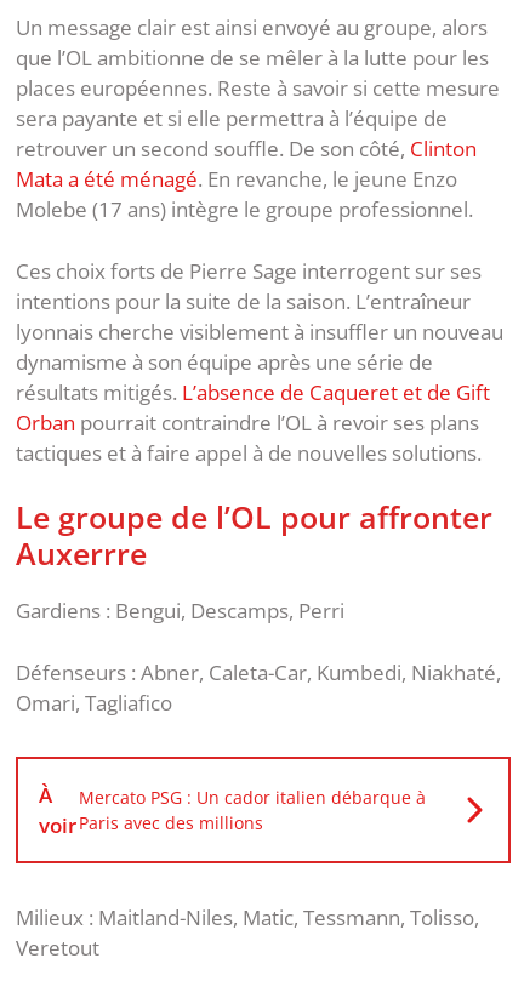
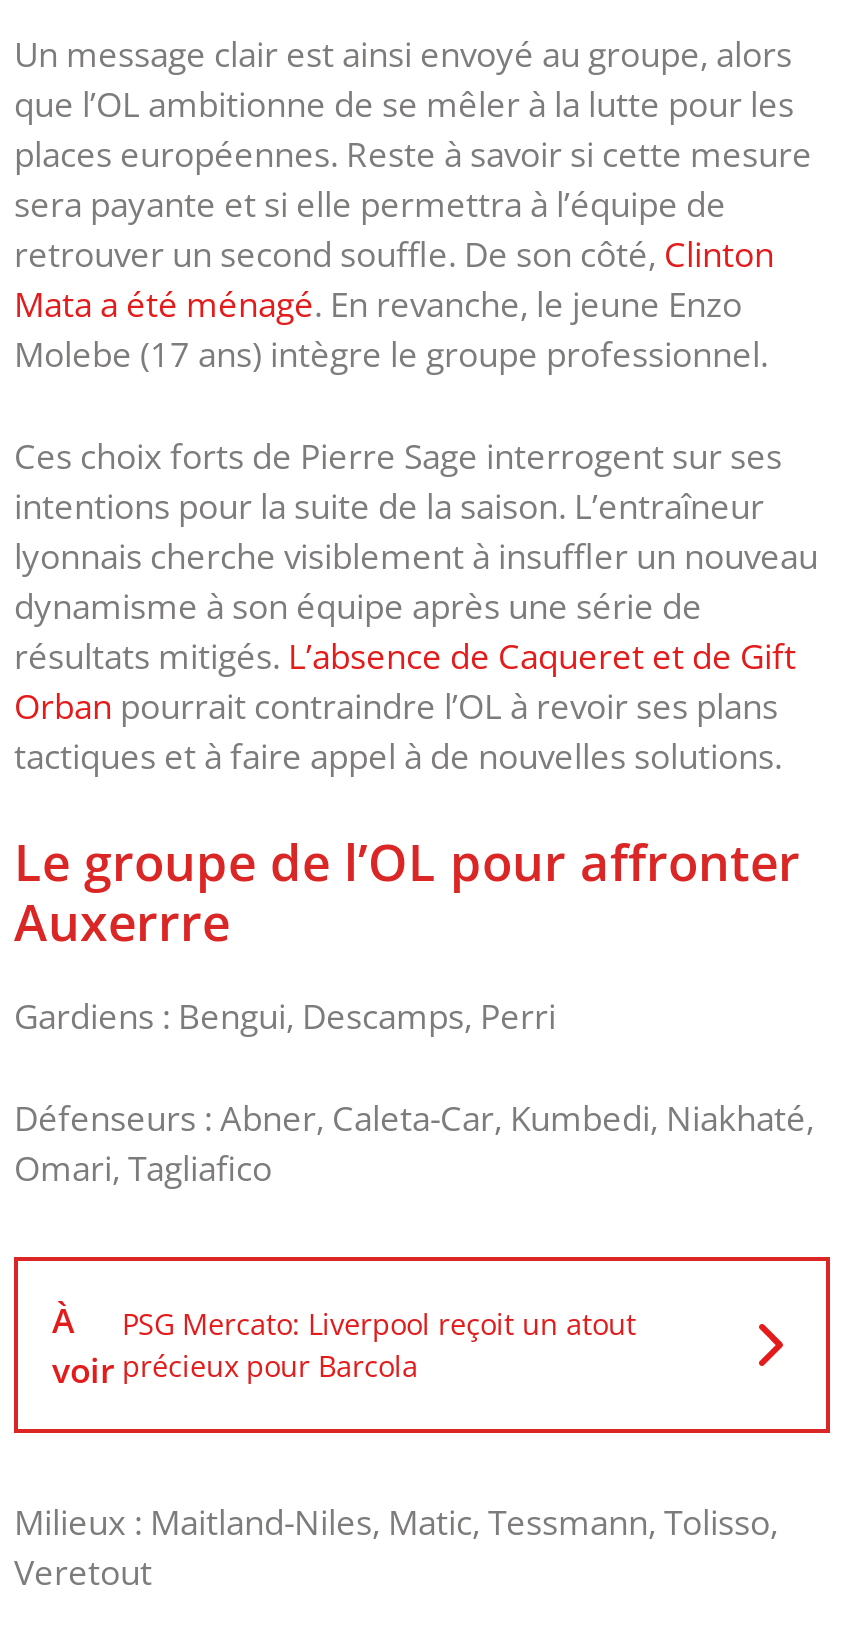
[78,785,425,834] Mercato PSG : Un cador italien débarque à | Paris avec des millions -> [122,1304,636,1384] PSG Mercato: Liverpool reçoit un atout | précieux pour Barcola

